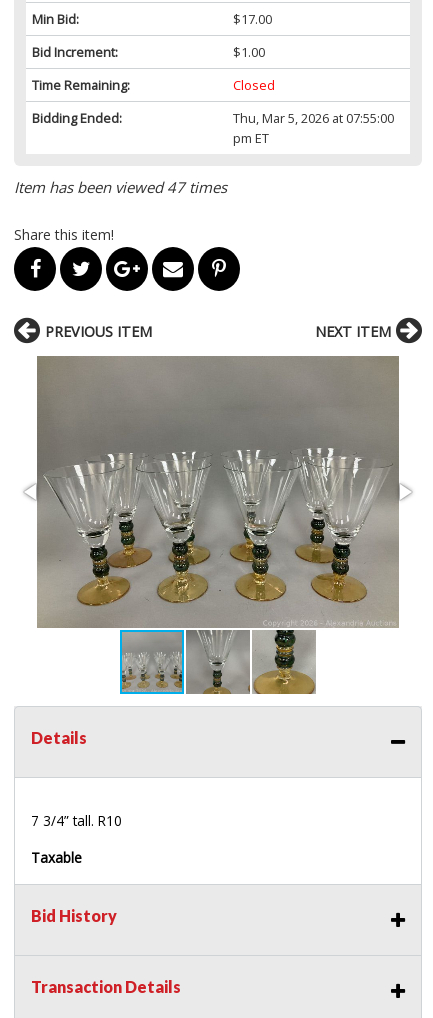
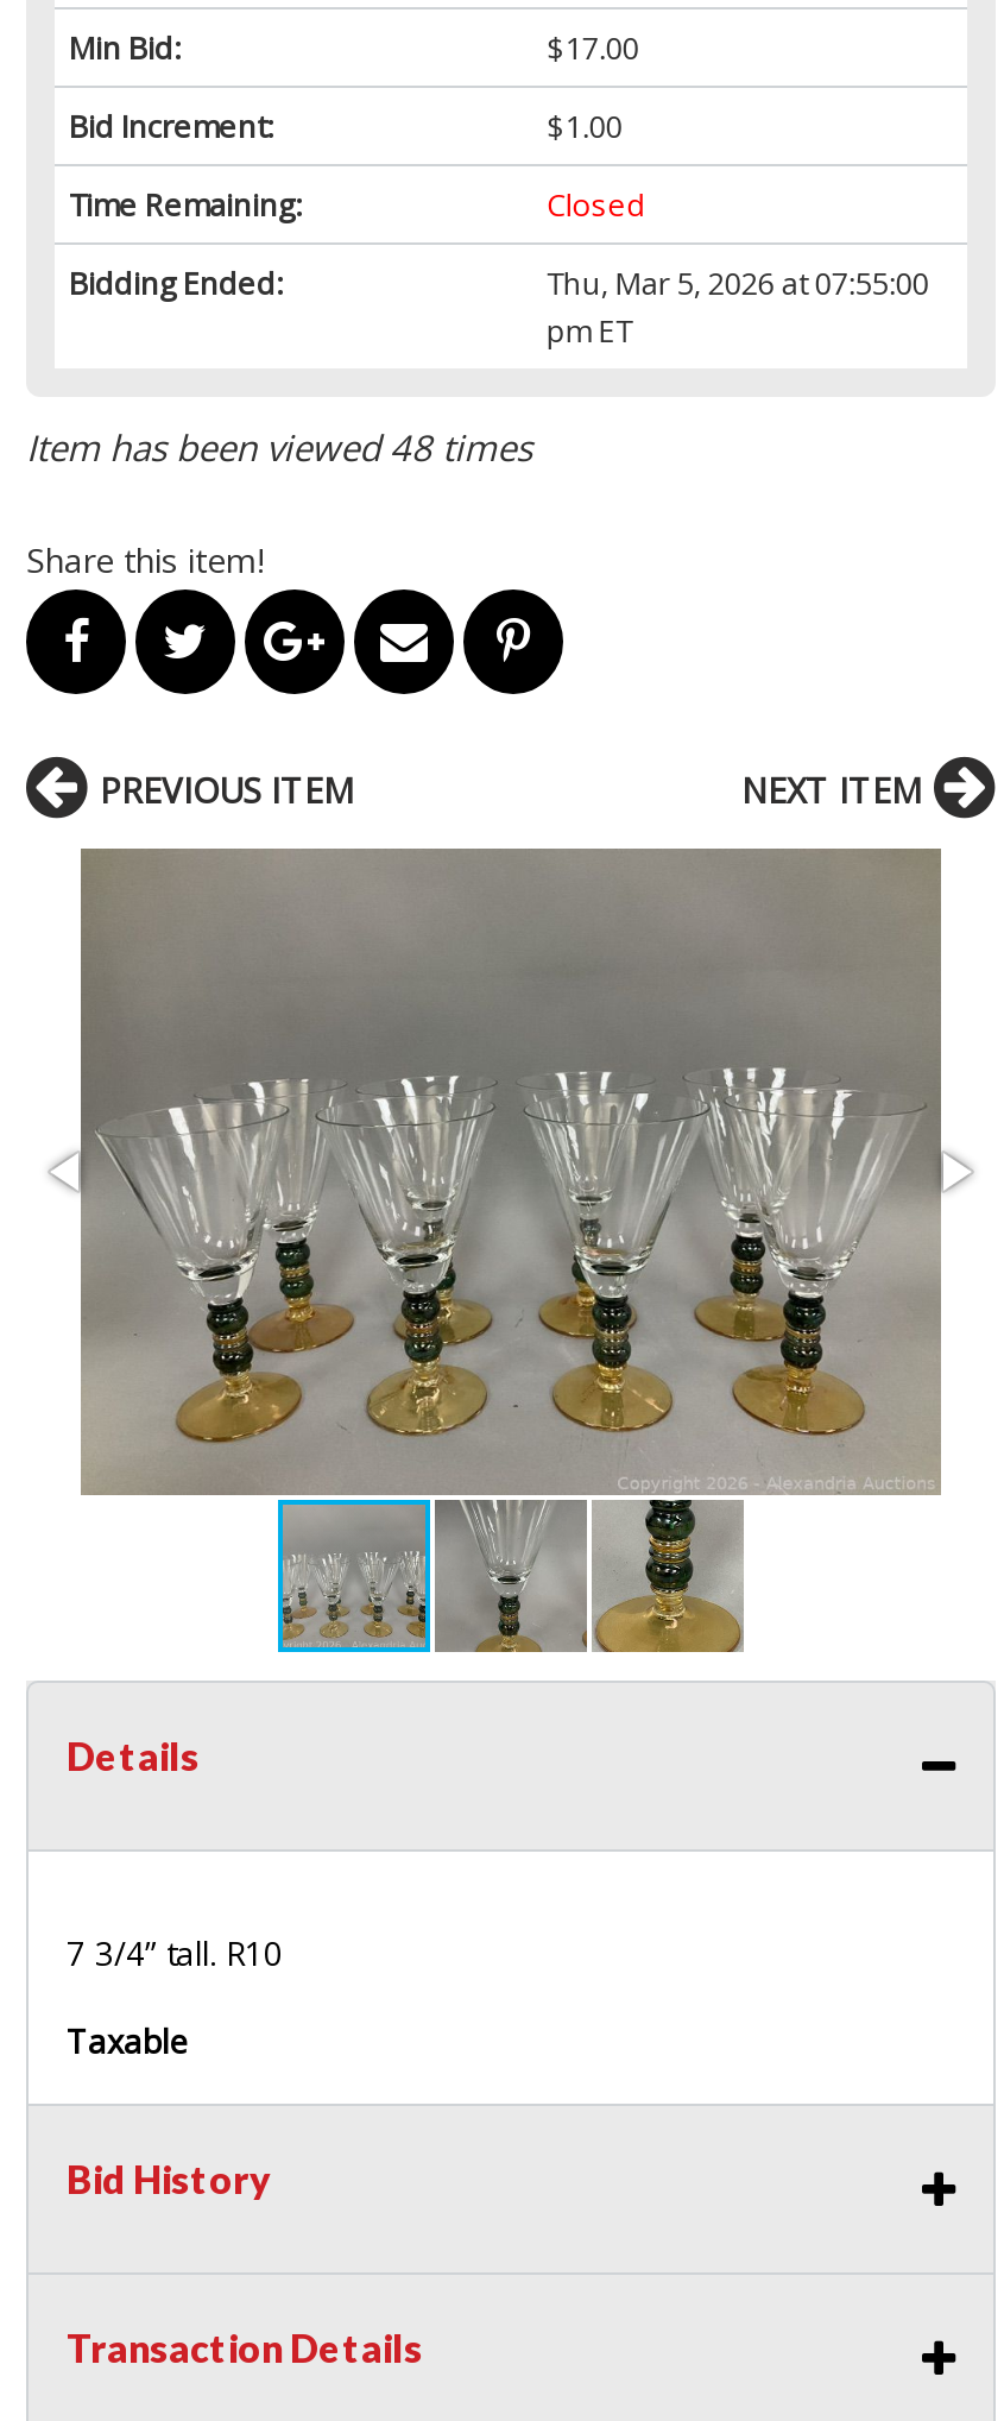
[14,177,227,197] Item has been viewed 47 times -> [26,422,532,470] Item has been viewed 48 times

